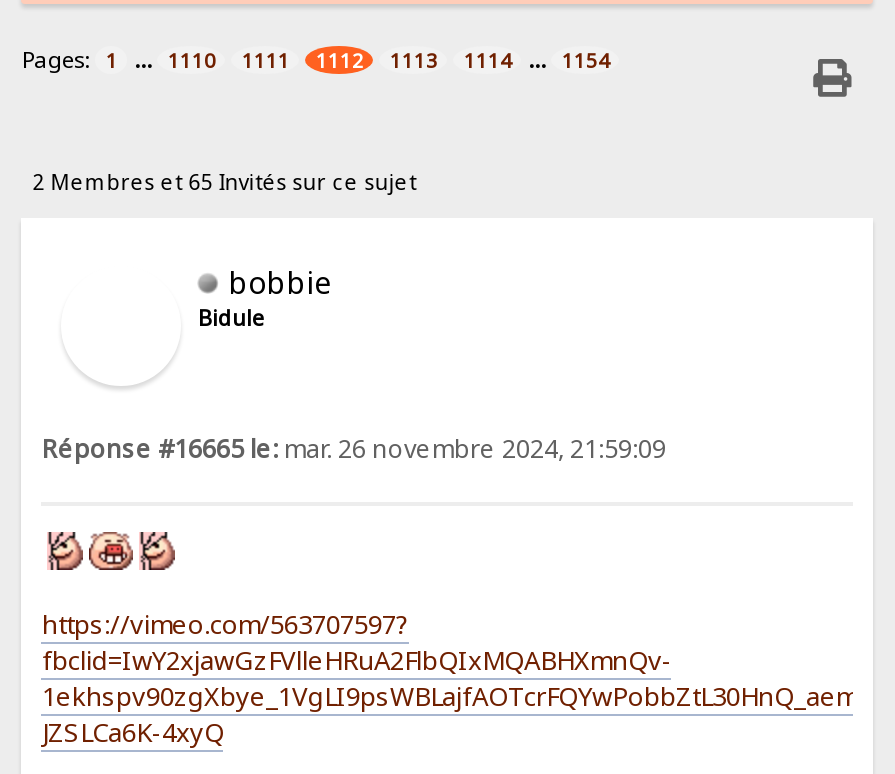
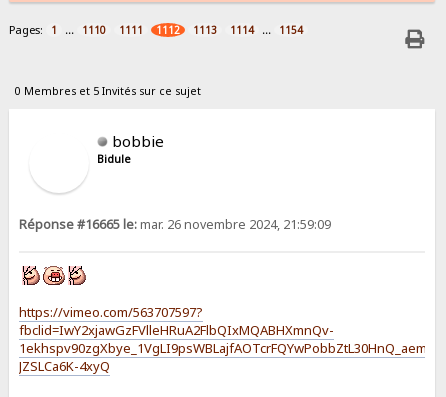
[33,167,417,195] 2 Membres et 65 Invités sur ce sujet -> [15,84,201,98] 0 Membres et 5 Invités sur ce sujet

